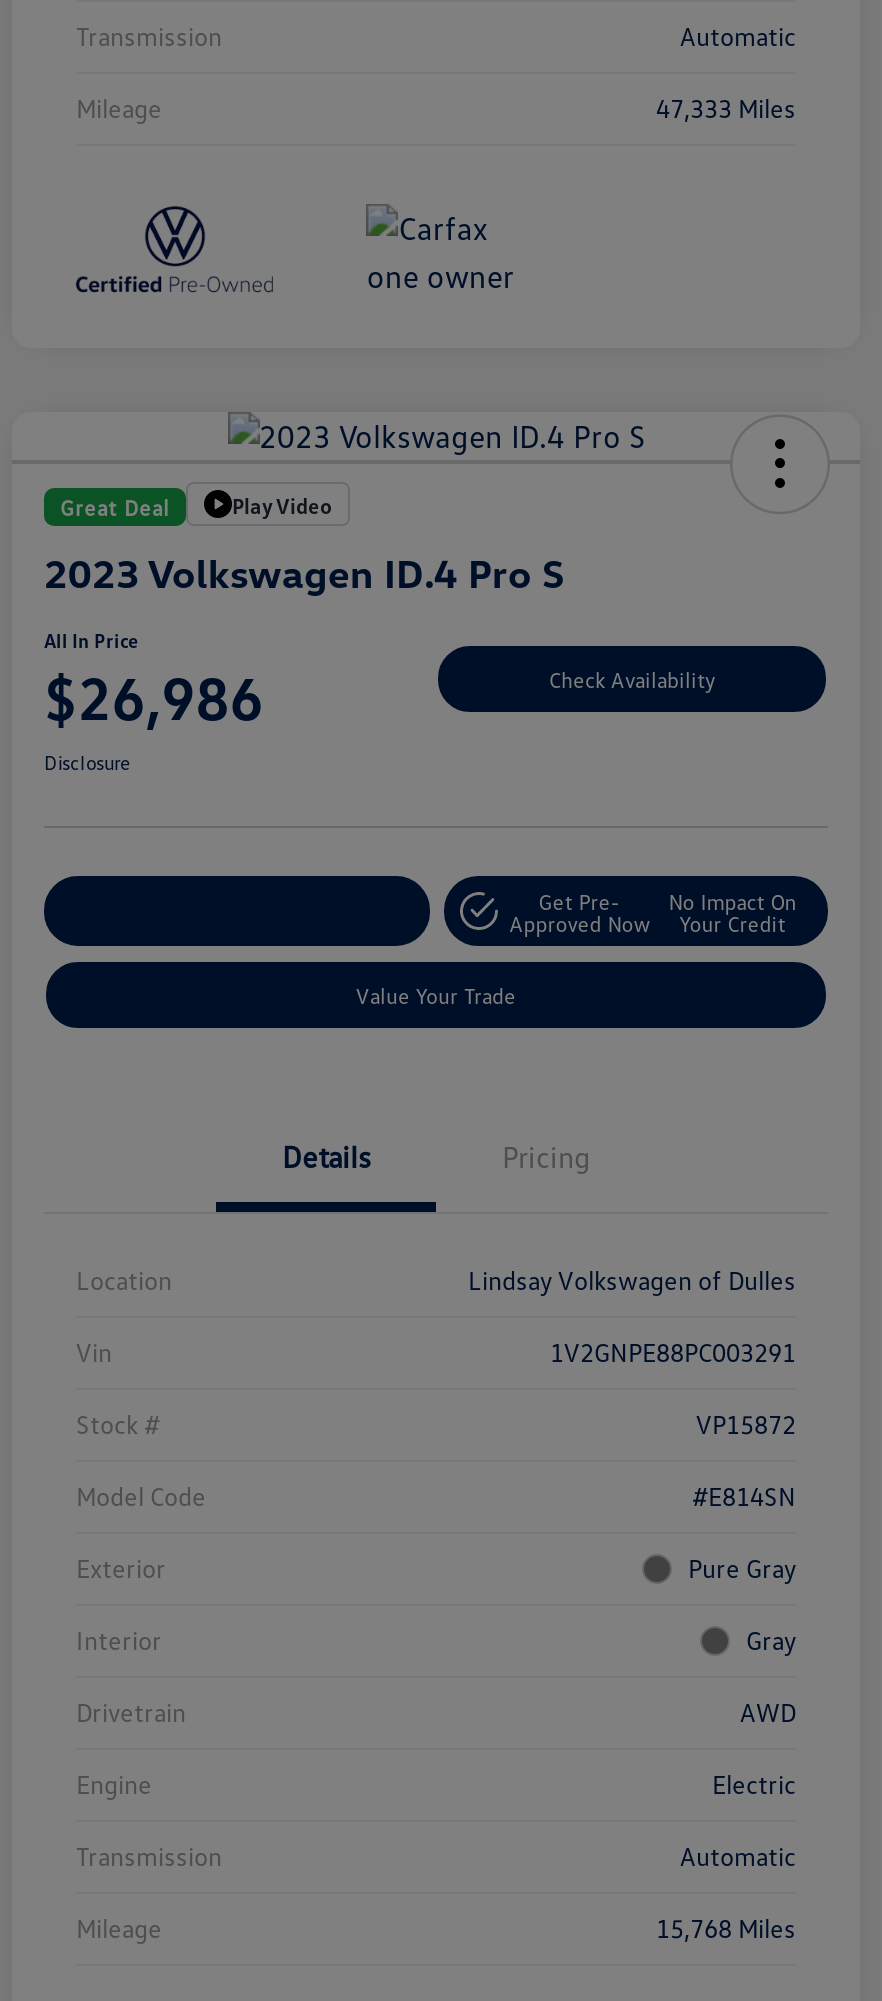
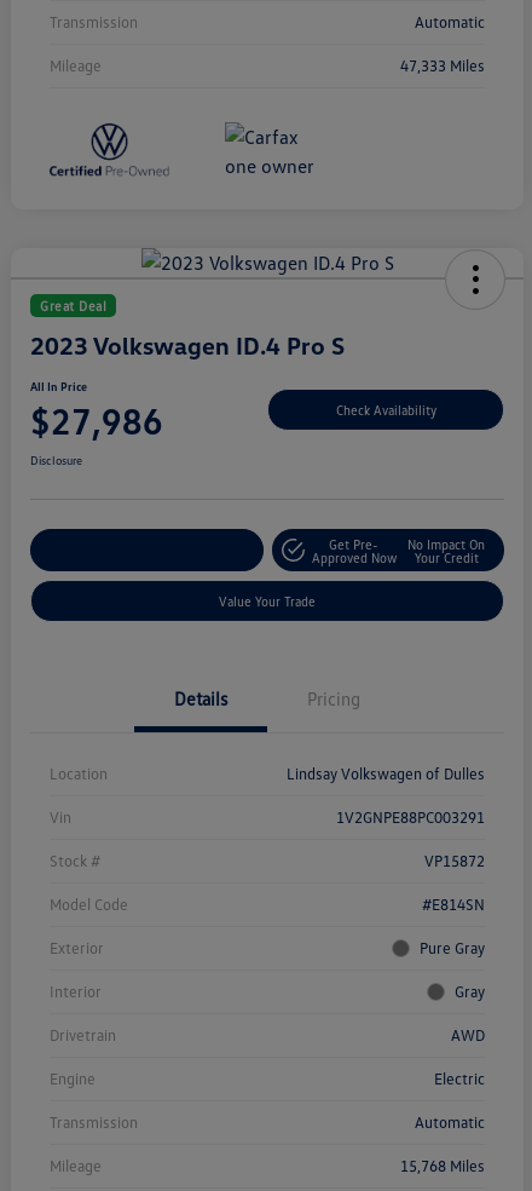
[232,491,332,517] Play Video -> none
[44,660,264,734] $26,986 -> [30,398,163,443] $27,986

